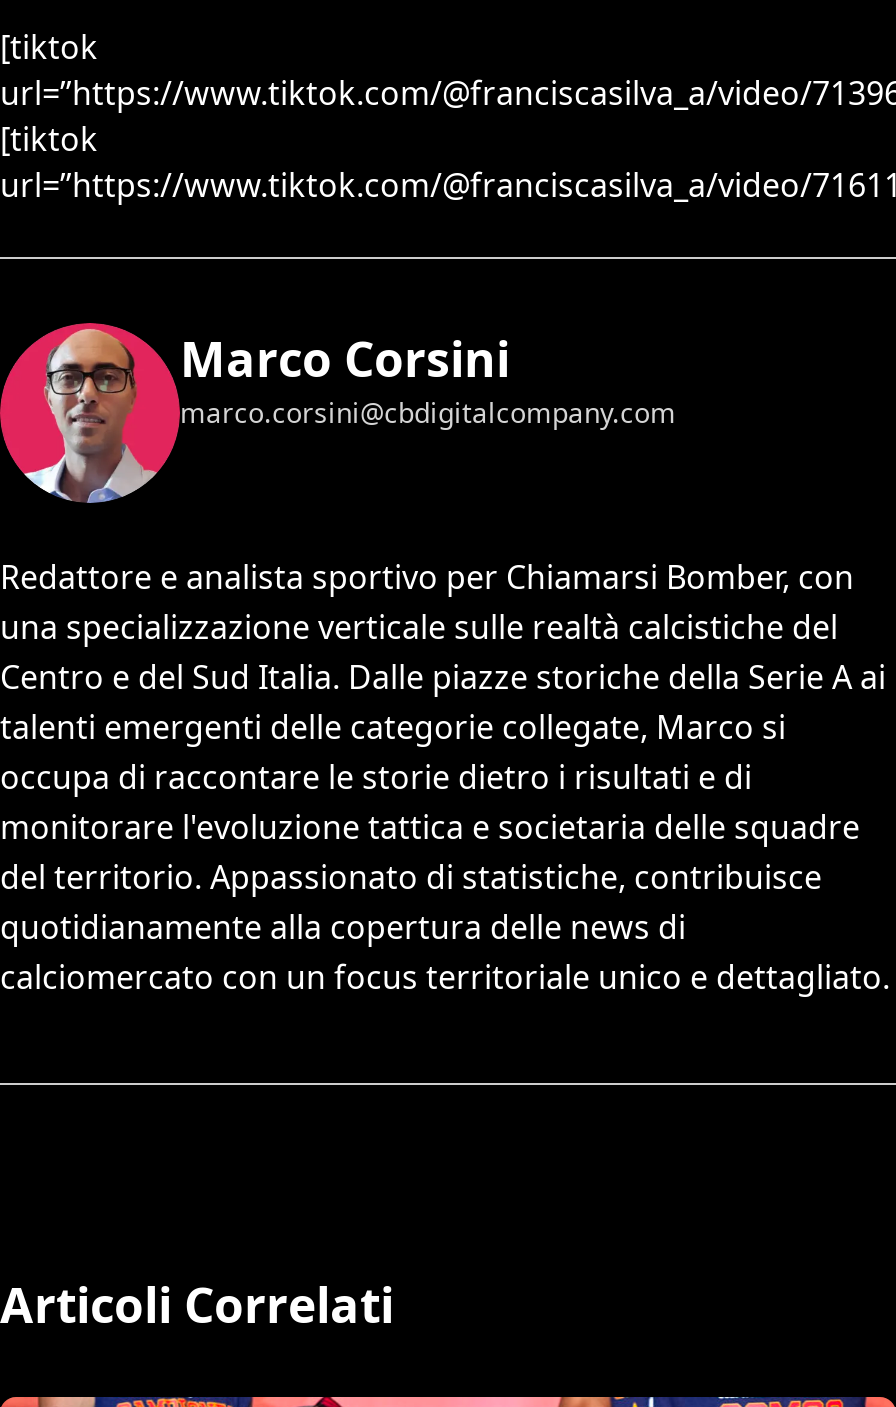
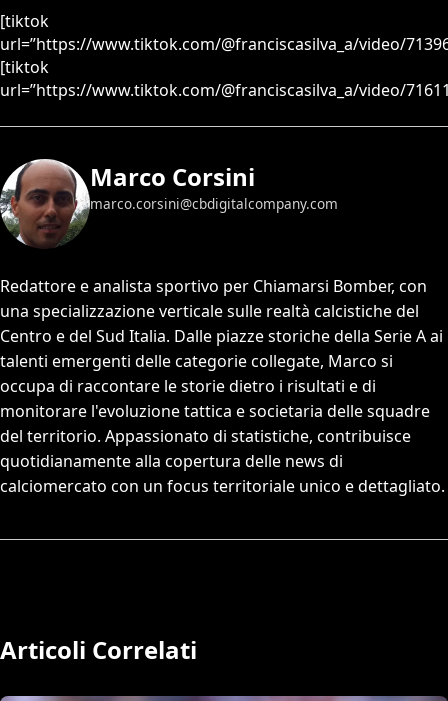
[6,321,178,505] [image] -> [3,158,88,249] [image]

